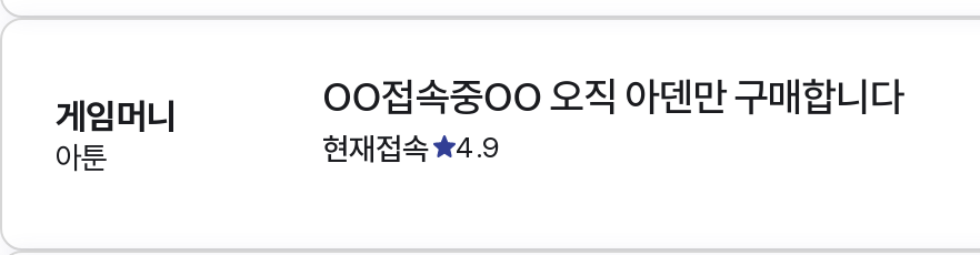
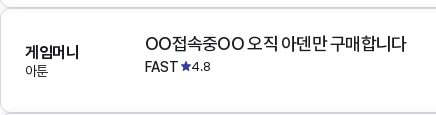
[322,130,500,165] 현재접속 | 4.9 -> [145,58,211,74] FAST | 4.8

